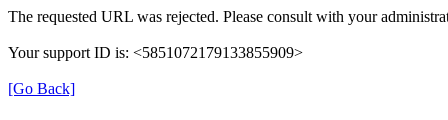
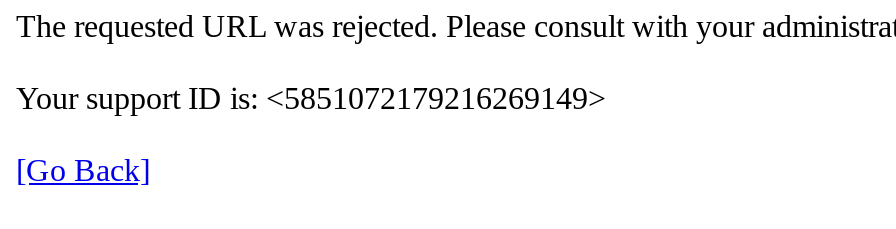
[8,44,303,61] Your support ID is: <5851072179133855909> -> [16,81,606,115] Your support ID is: <5851072179216269149>

